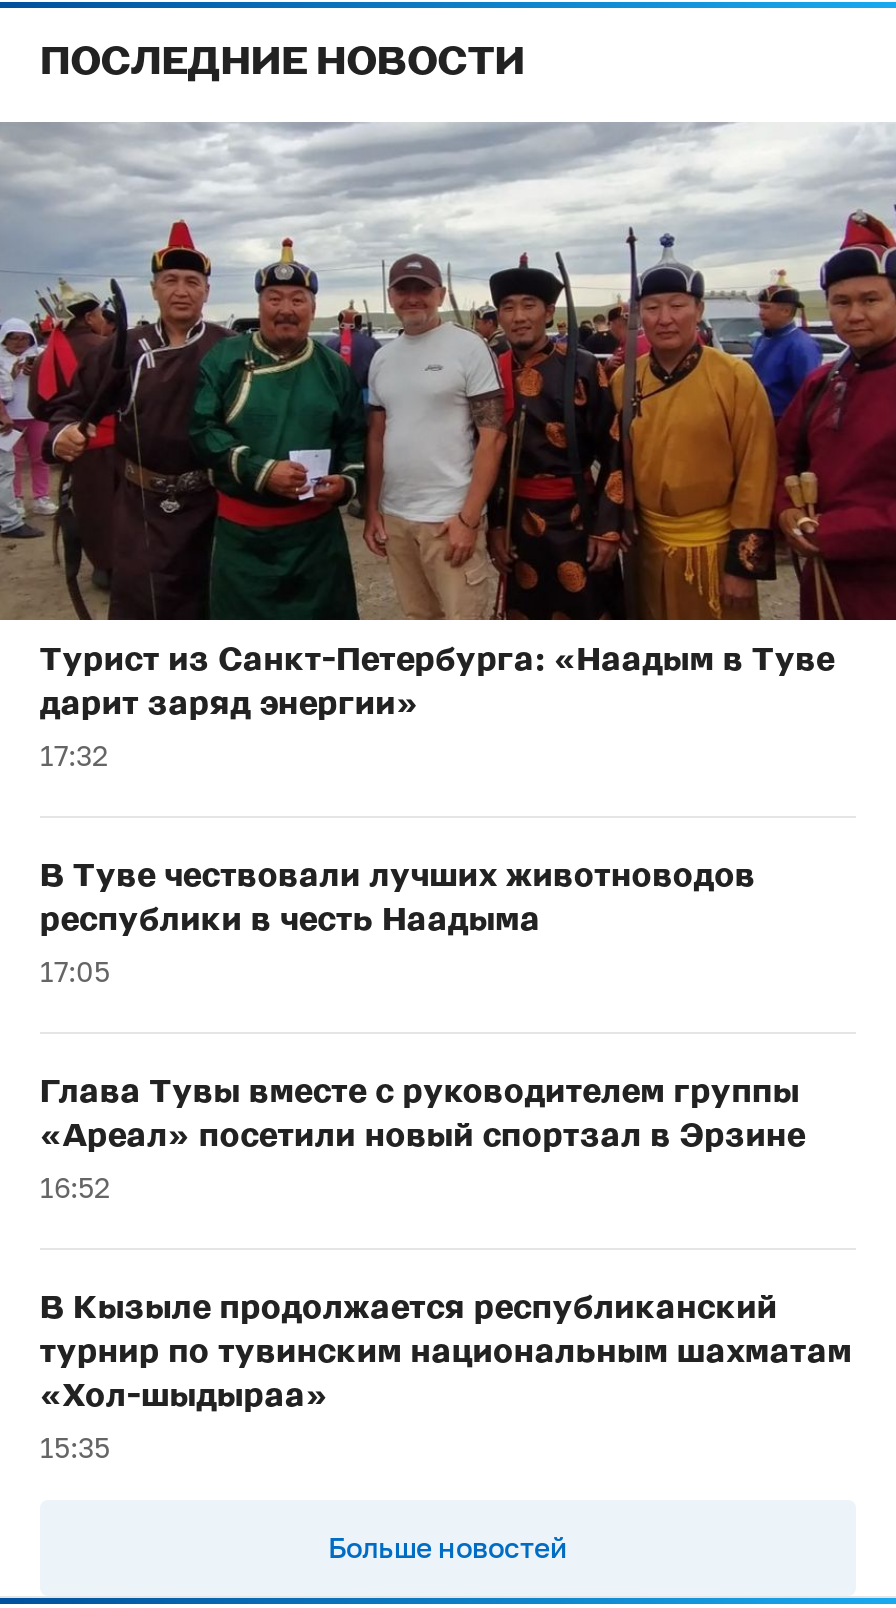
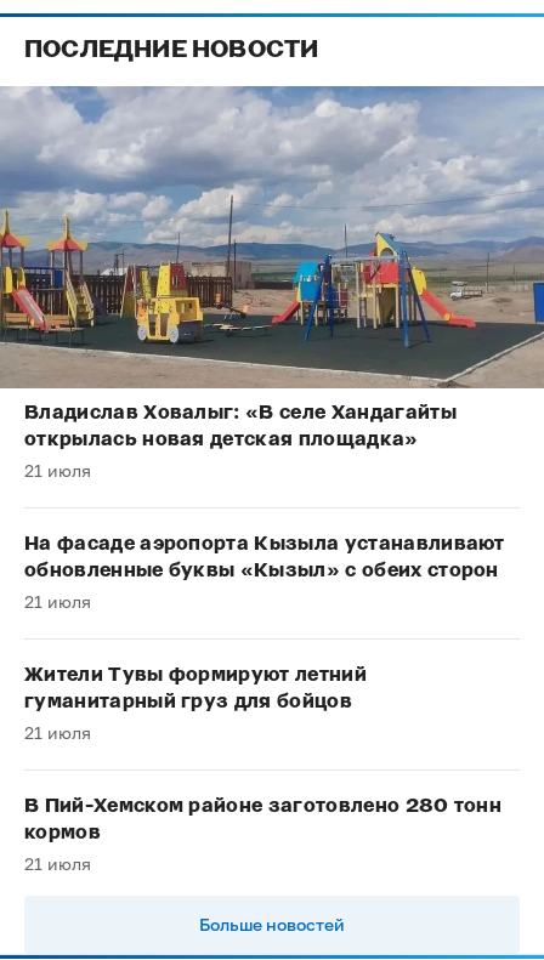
[6,122,890,772] [image] | Турист из Санкт-Петербурга: «Наадым в Туве | дарит заряд энергии» | 17:32 -> [4,86,540,480] [image] | Владислав Ховалыг: «В селе Хандагайты | открылась новая детская площадка» | 21 июля
[40,858,756,988] В Туве чествовали лучших животноводов | республики в честь Наадыма | 17:05 -> [24,533,505,612] На фасаде аэропорта Кызыла устанавливают | обновленные буквы «Кызыл» с обеих сторон | 21 июля
[40,1074,806,1204] Глава Тувы вместе с руководителем группы | «Ареал» посетили новый спортзал в Эрзине | 16:52 -> [24,664,367,743] Жители Тувы формируют летний | гуманитарный груз для бойцов | 21 июля
[40,1290,852,1464] В Кызыле продолжается республиканский | турнир по тувинским национальным шахматам | «Хол-шыдыраа» | 15:35 -> [24,795,502,874] В Пий-Хемском районе заготовлено 280 тонн | кормов | 21 июля

